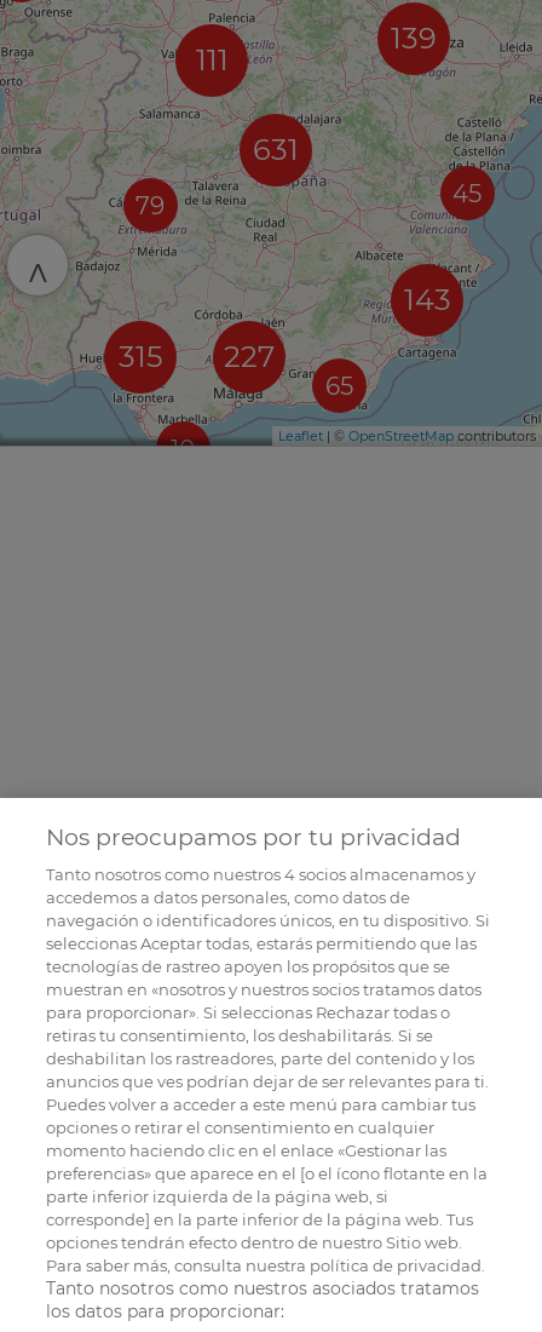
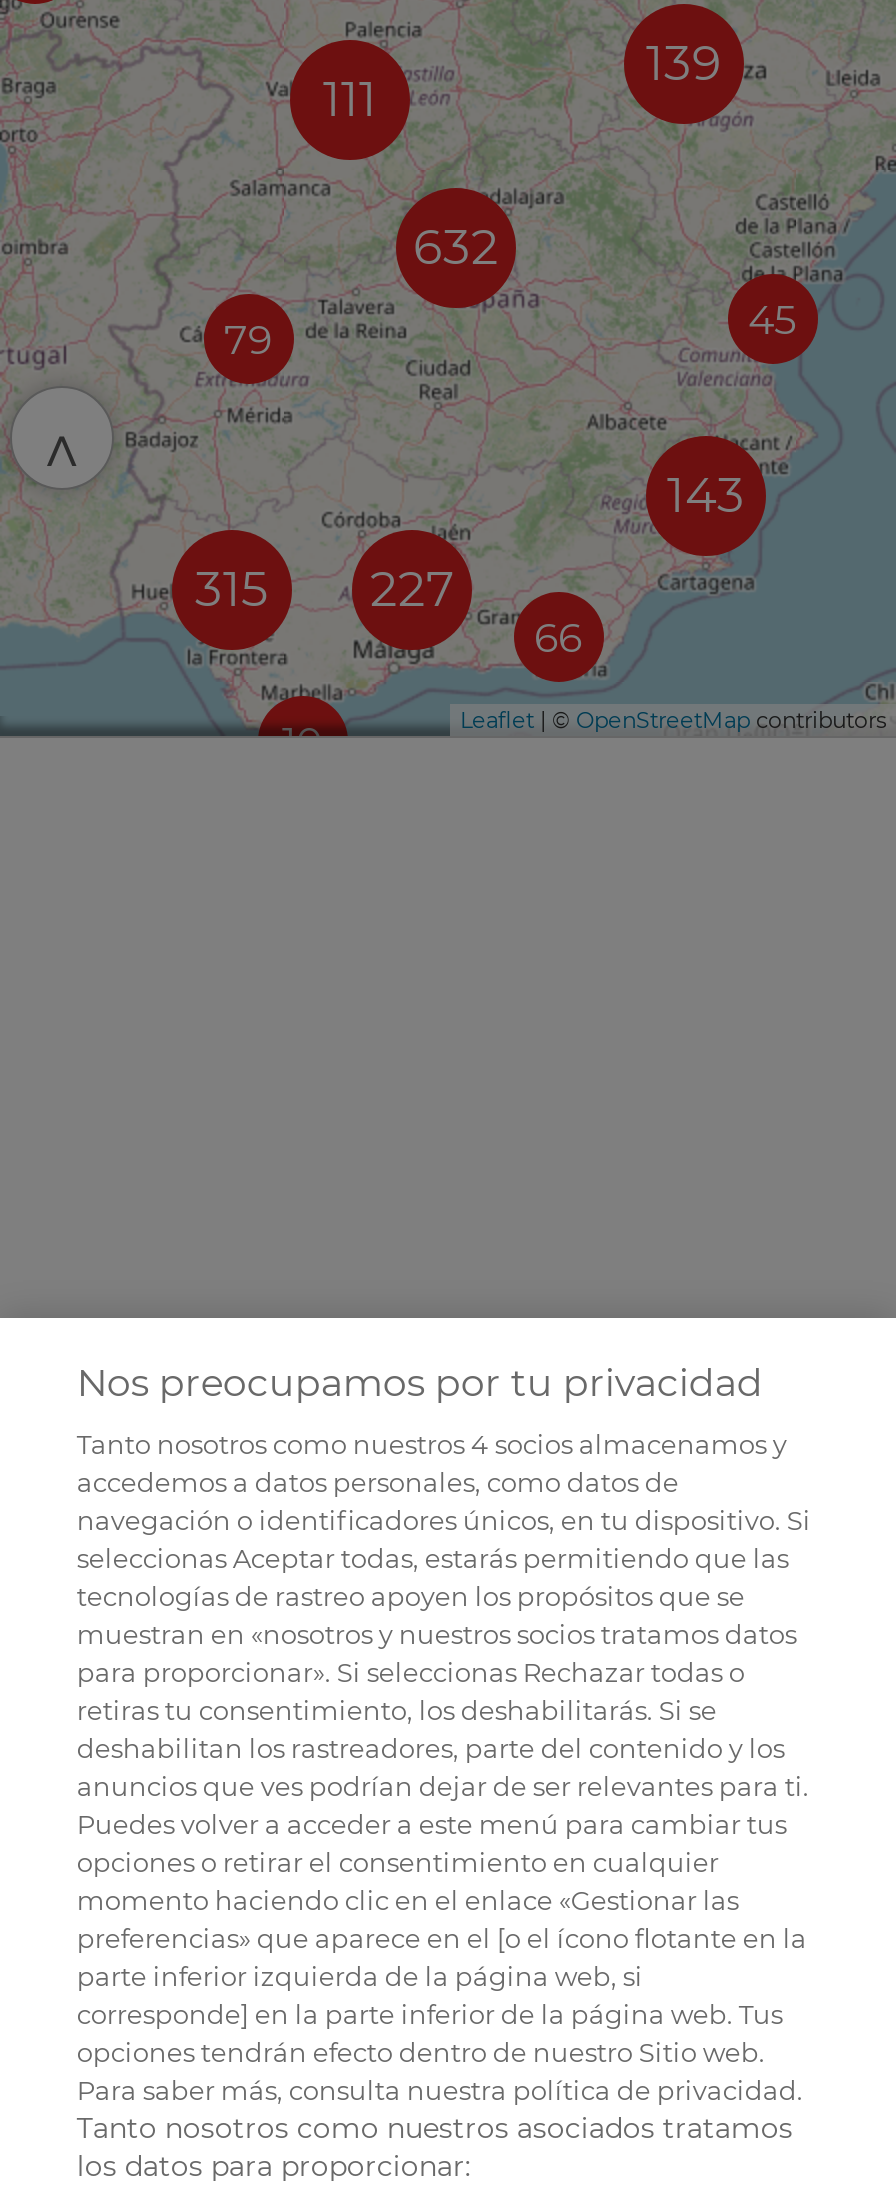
[253,132,299,167] 631 -> [413,218,499,276] 632
[325,372,353,401] 65 -> [534,614,582,662] 66

